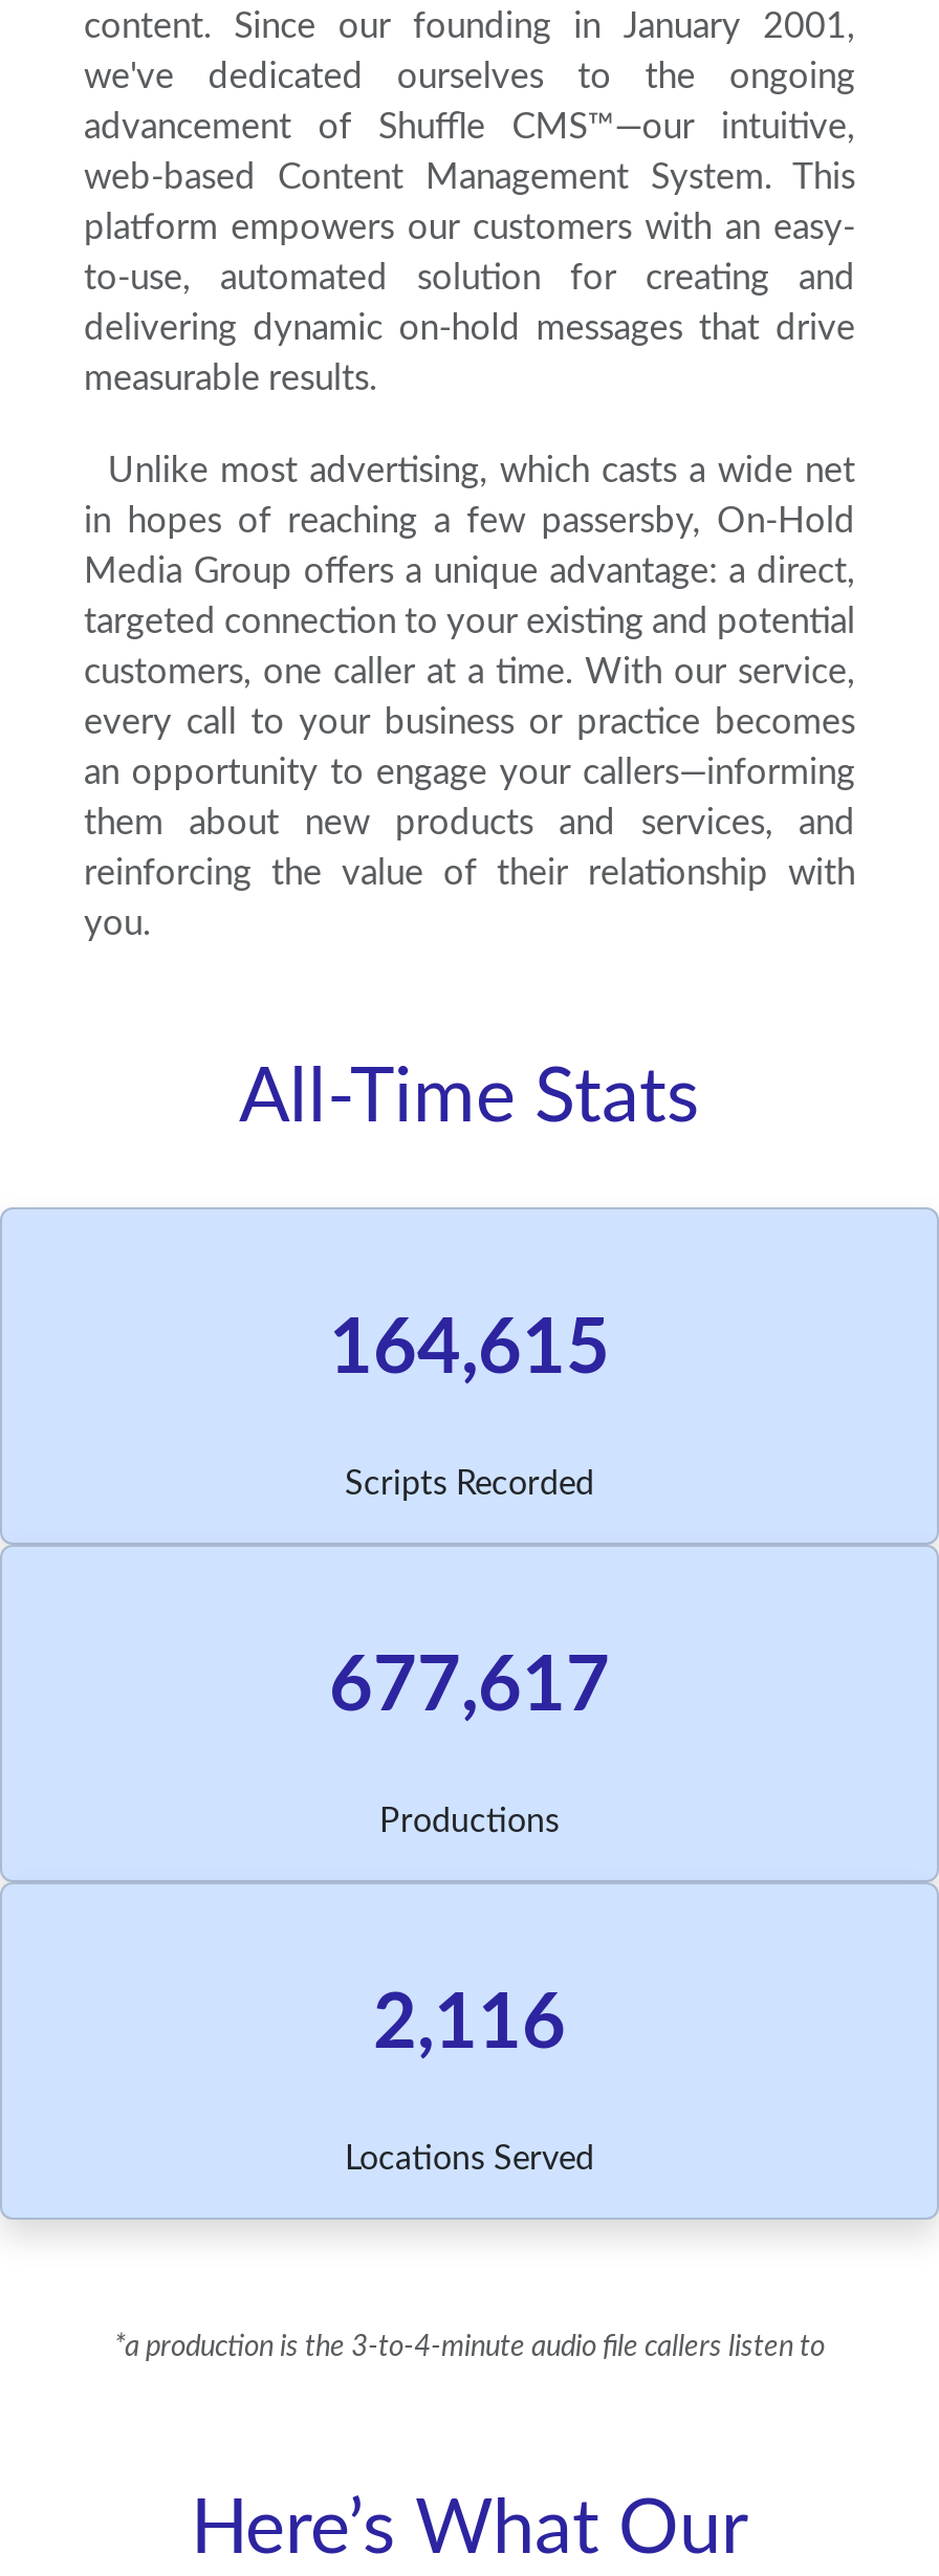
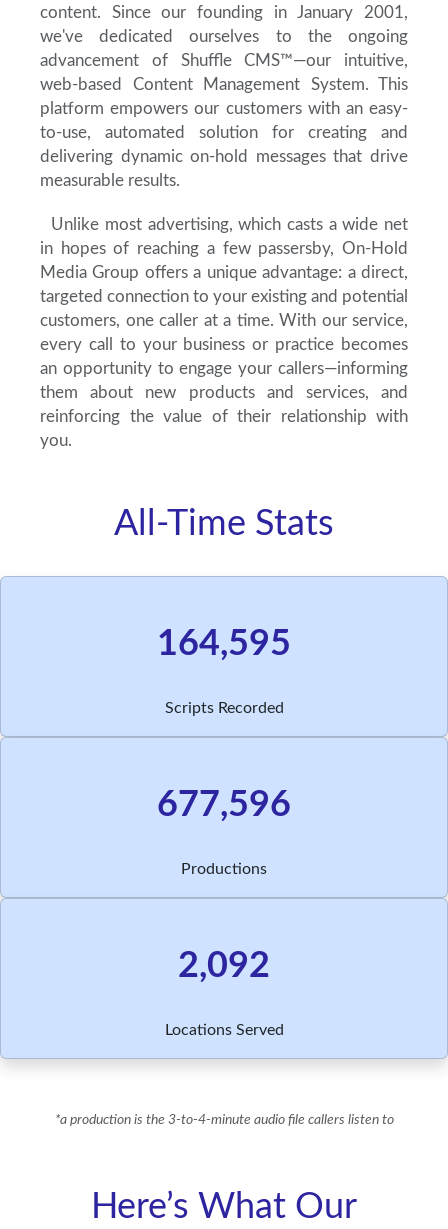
[329,1312,610,1388] 164,615 -> [157,626,291,662] 164,595
[329,1650,610,1725] 677,617 -> [157,787,291,823] 677,596
[373,1987,566,2063] 2,116 -> [178,948,270,984] 2,092

